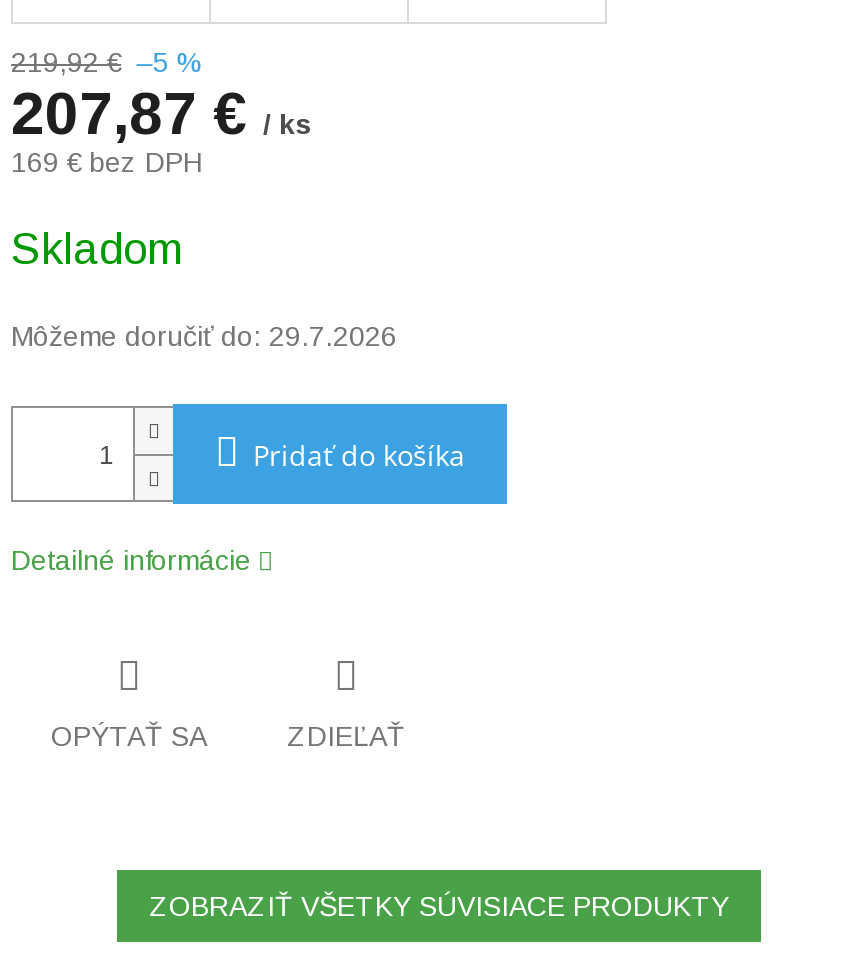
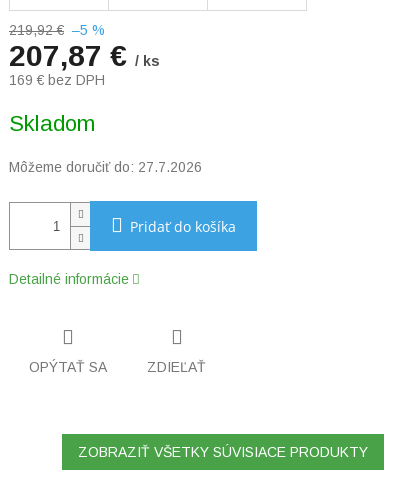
[11,321,397,353] Môžeme doručiť do: 29.7.2026 -> [9,159,202,175] Môžeme doručiť do: 27.7.2026

